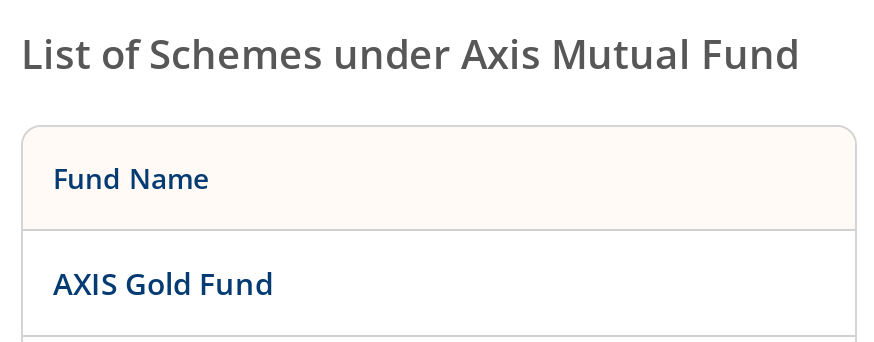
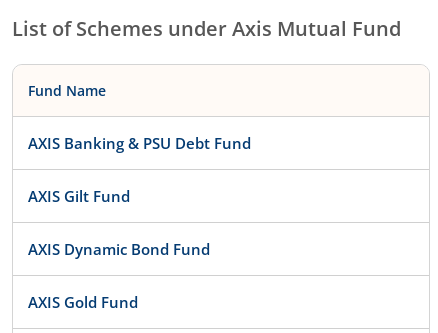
none -> [28,133,251,259] AXIS Banking & PSU Debt Fund | AXIS Gilt Fund | AXIS Dynamic Bond Fund

